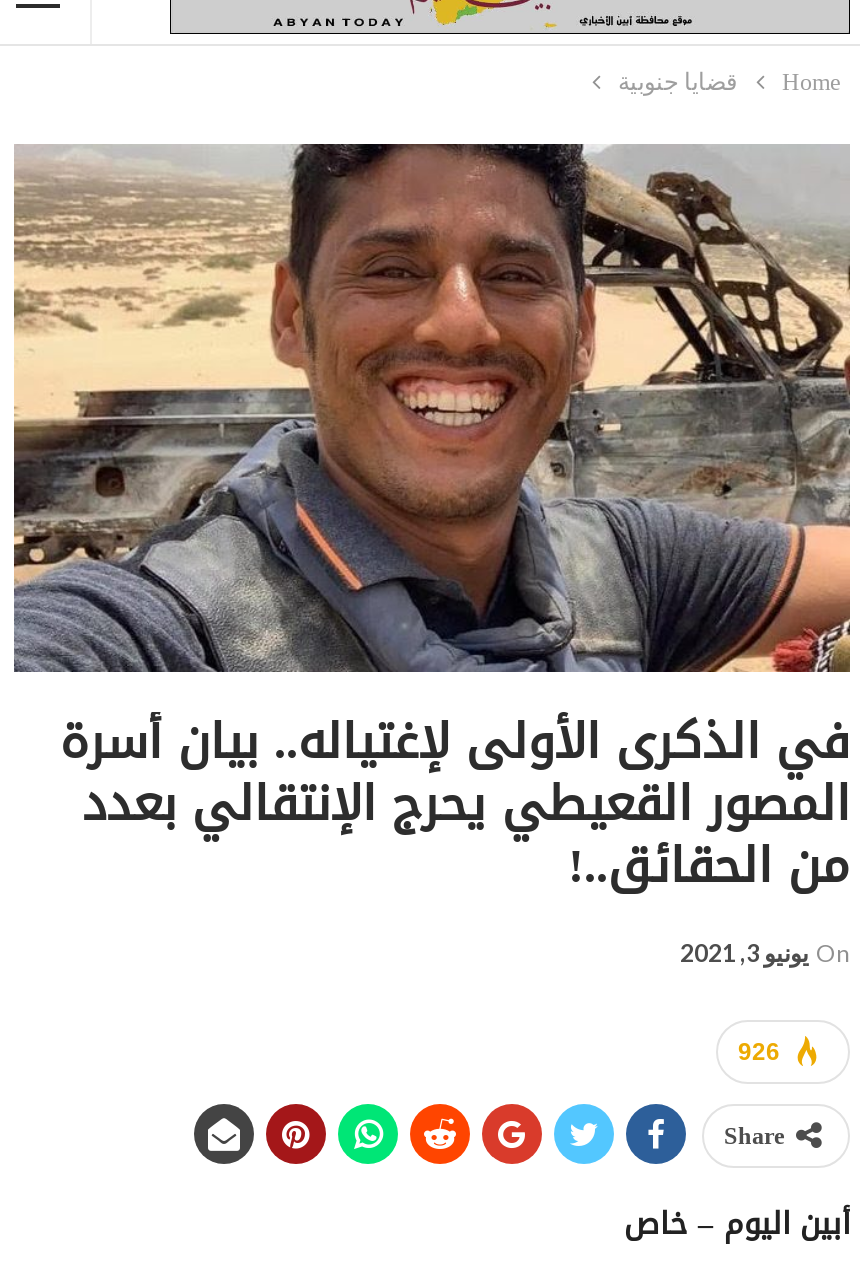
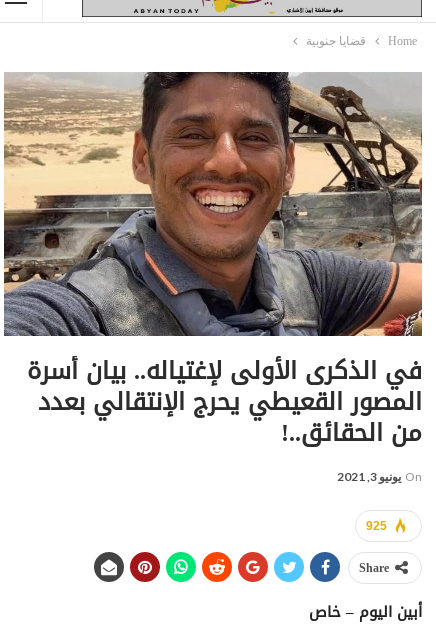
[738,1039,780,1067] 926 -> [366,519,387,533] 925

